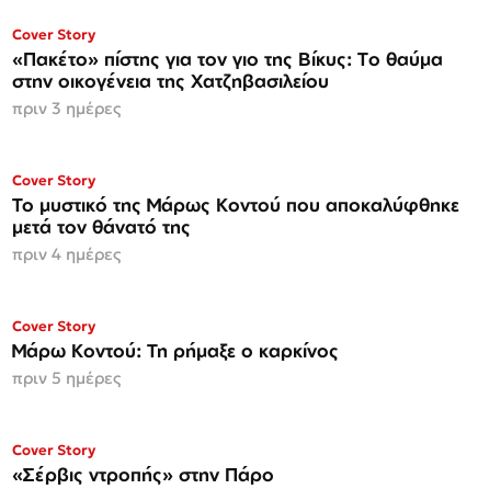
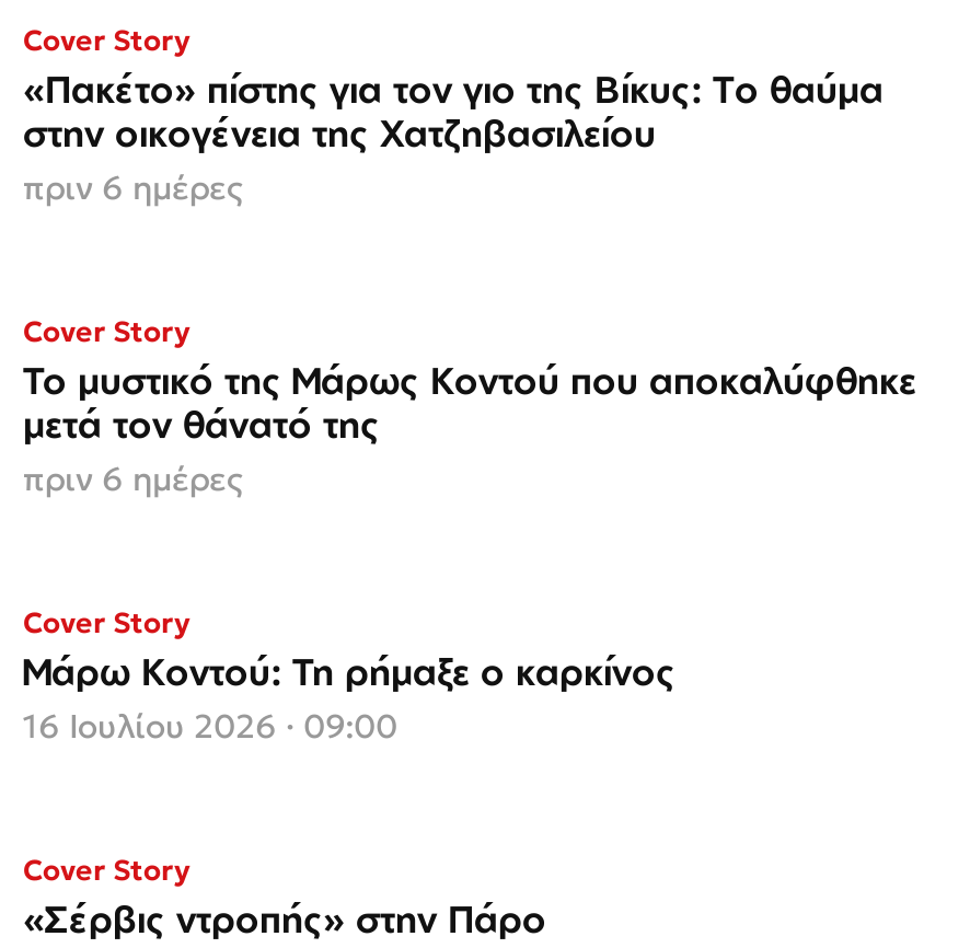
[12,97,121,118] πριν 3 ημέρες -> [23,165,242,207] πριν 6 ημέρες
[12,243,121,264] πριν 4 ημέρες -> [23,456,242,498] πριν 6 ημέρες
[12,367,121,388] πριν 5 ημέρες -> [23,704,397,745] 16 Ιουλίου 2026 · 09:00

